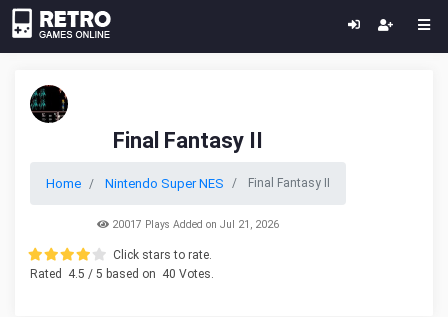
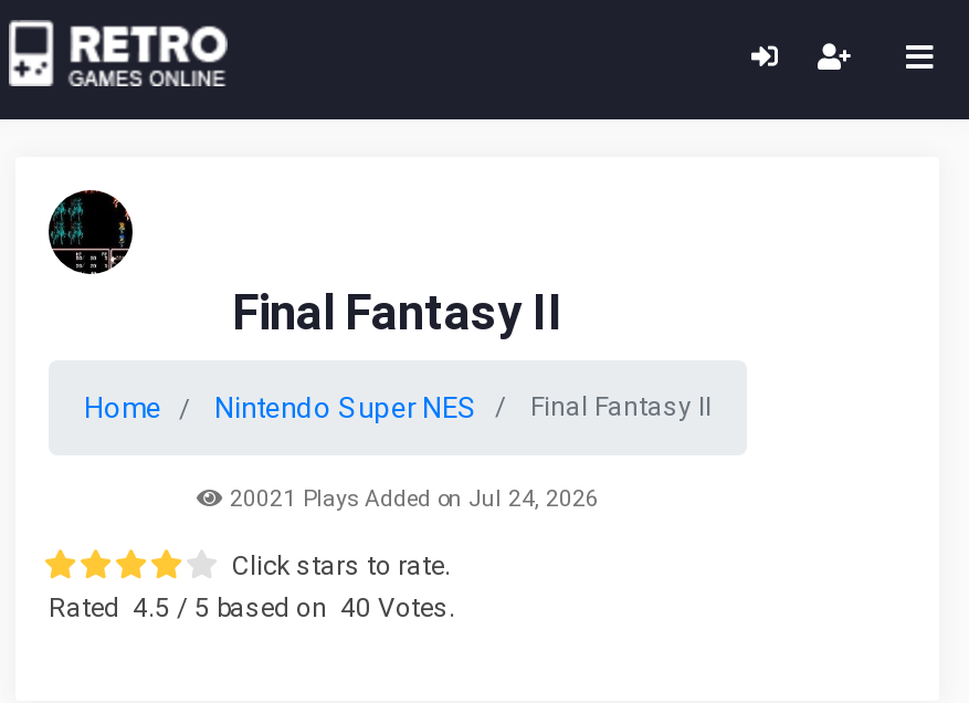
[109,218,279,231] 20017 Plays Added on Jul 21, 2026 -> [223,484,599,513] 20021 Plays Added on Jul 24, 2026

